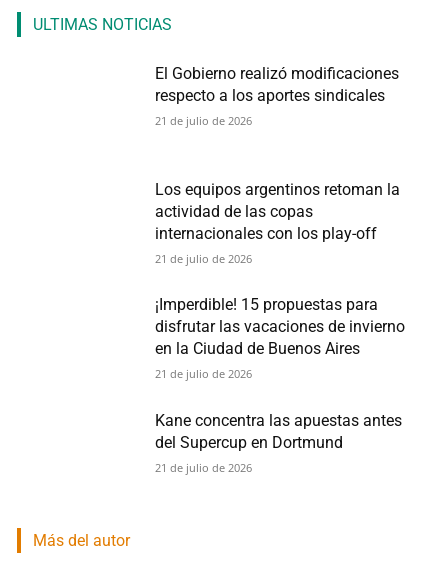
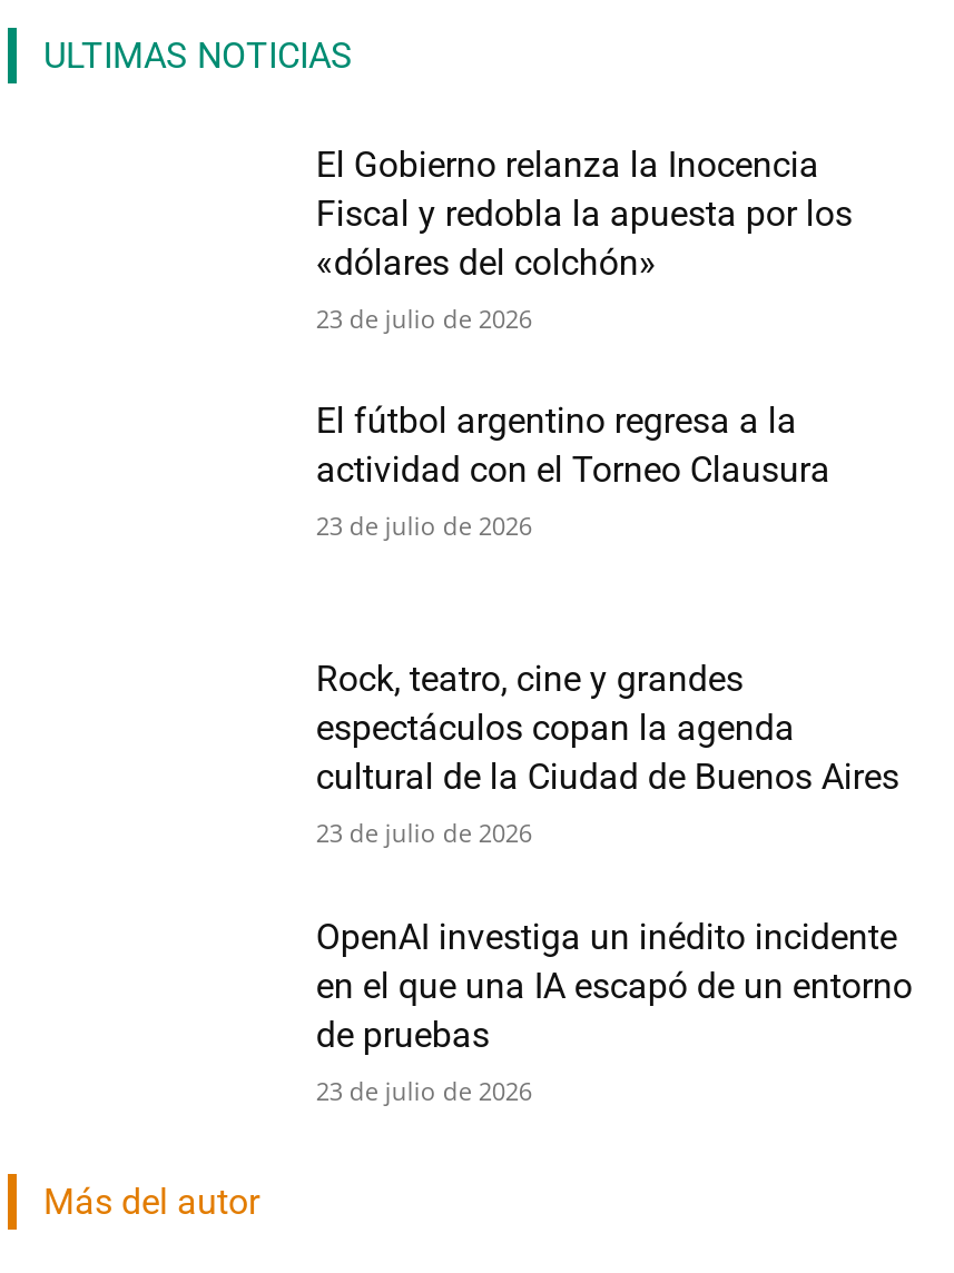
[155,64,399,128] El Gobierno realizó modificaciones | respecto a los aportes sindicales | 21 de julio de 2026 -> [316,143,852,335] El Gobierno relanza la Inocencia | Fiscal y redobla la apuesta por los | «dólares del colchón» | 23 de julio de 2026
[155,180,400,266] Los equipos argentinos retoman la | actividad de las copas | internacionales con los play-off | 21 de julio de 2026 -> [316,401,830,543] El fútbol argentino regresa a la | actividad con el Torneo Clausura | 23 de julio de 2026
[155,295,405,381] ¡Imperdible! 15 propuestas para | disfrutar las vacaciones de invierno | en la Ciudad de Buenos Aires | 21 de julio de 2026 -> [316,658,899,849] Rock, teatro, cine y grandes | espectáculos copan la agenda | cultural de la Ciudad de Buenos Aires | 23 de julio de 2026
[155,411,402,475] Kane concentra las apuestas antes | del Supercup en Dortmund | 21 de julio de 2026 -> [316,916,913,1107] OpenAI investiga un inédito incidente | en el que una IA escapó de un entorno | de pruebas | 23 de julio de 2026

